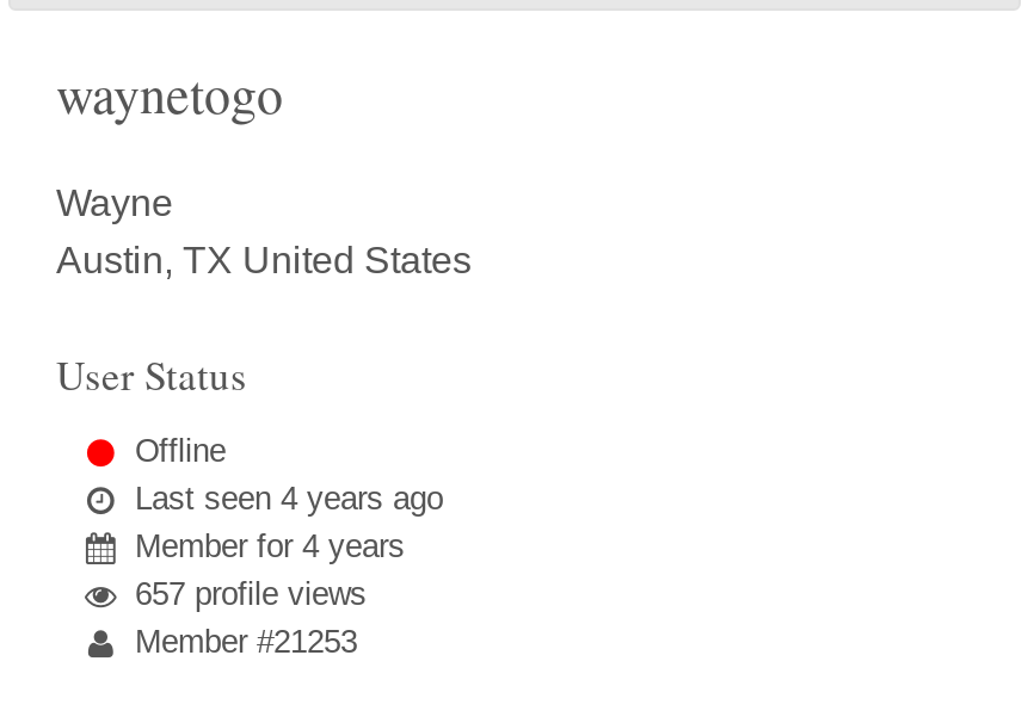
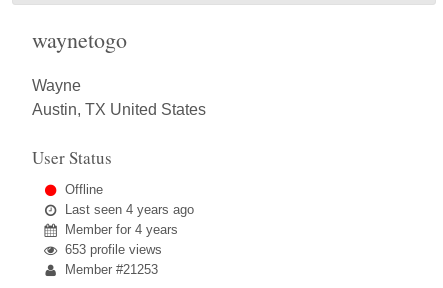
[135,576,367,611] 657 profile views -> [65,242,162,257] 653 profile views

